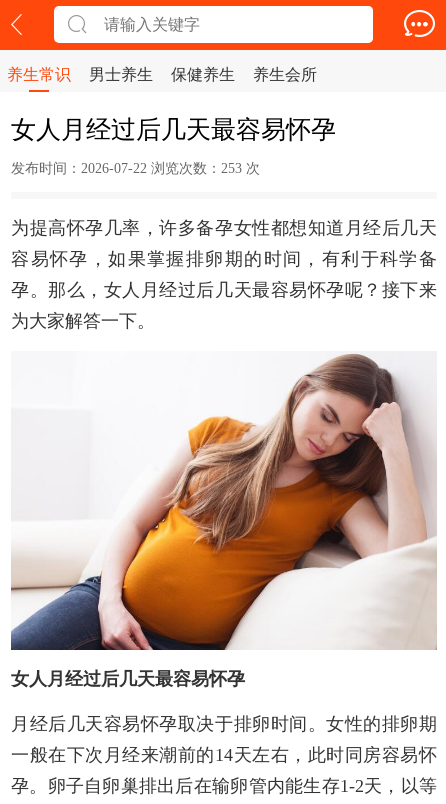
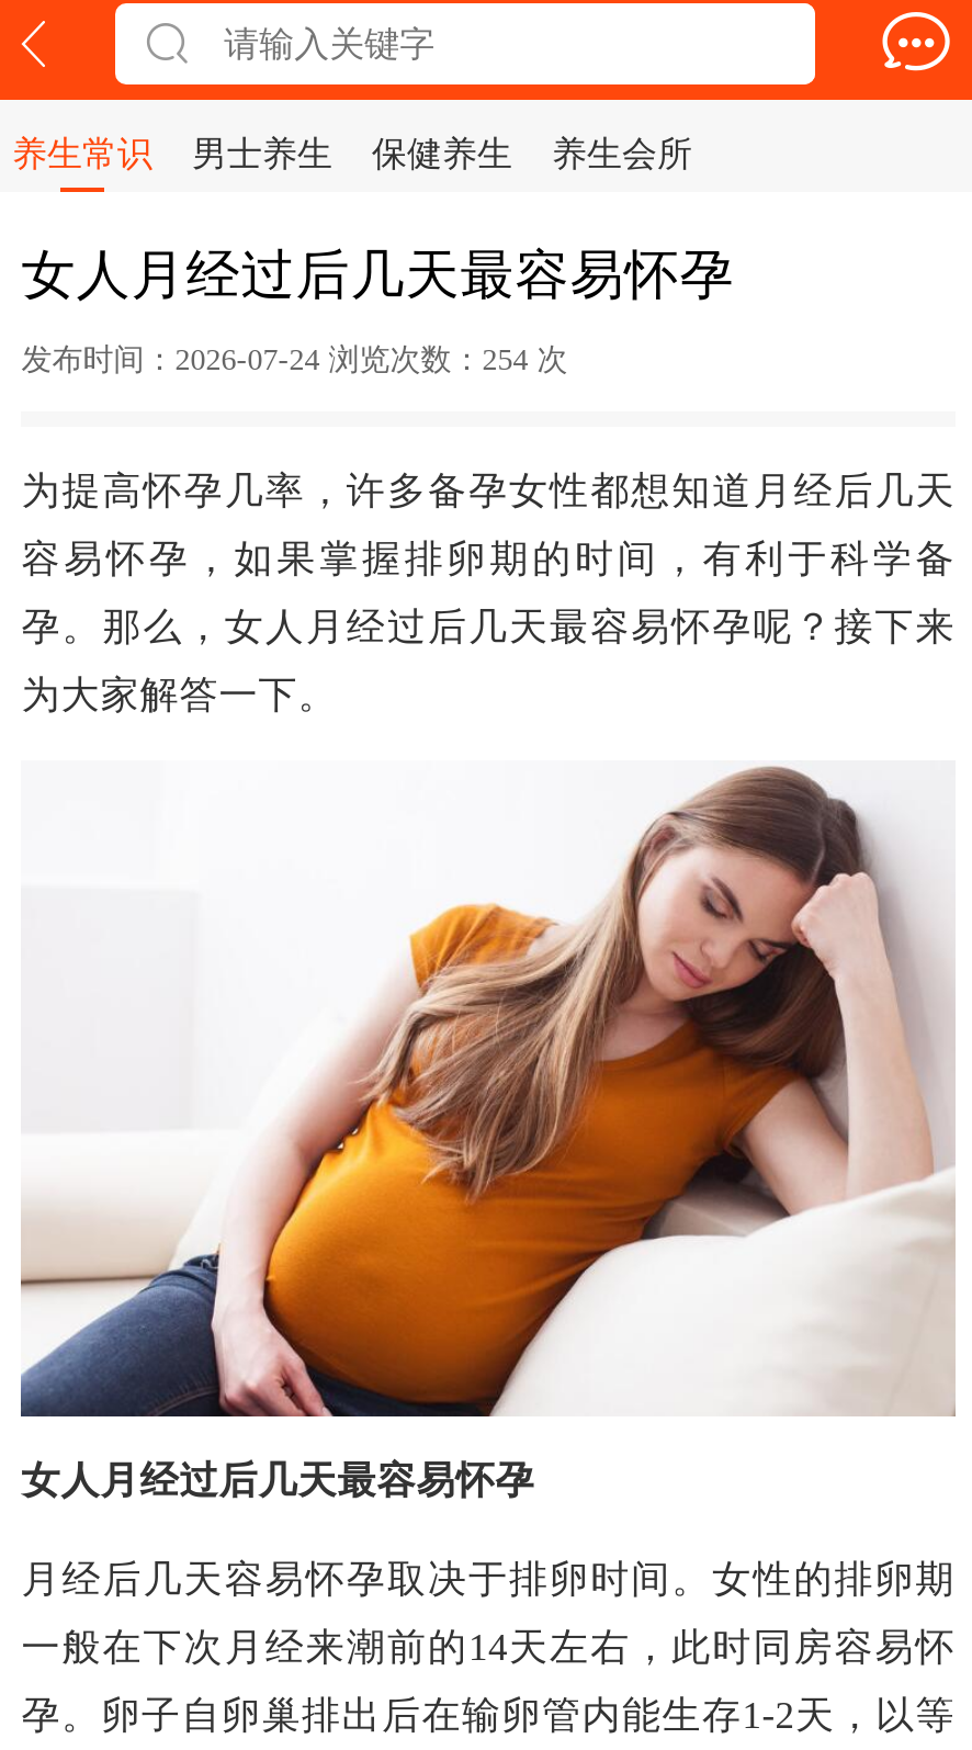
[11,161,260,176] 发布时间：2026-07-22 浏览次数：253 次 -> [21,343,568,376] 发布时间：2026-07-24 浏览次数：254 次

